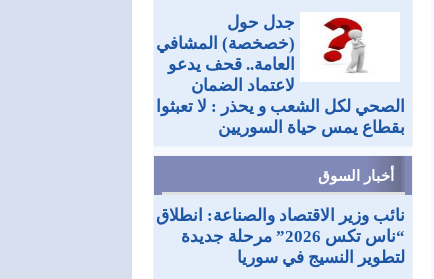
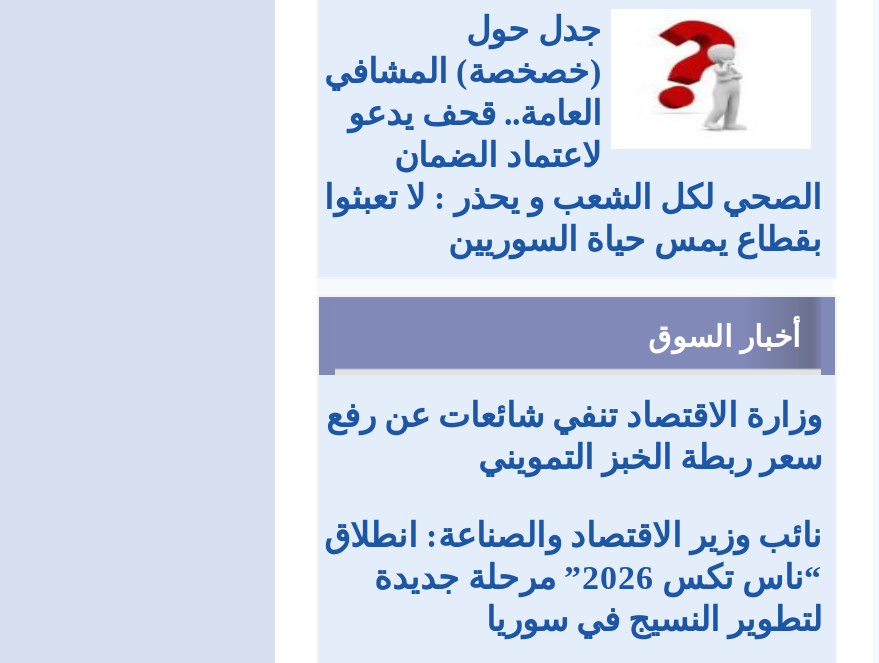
none -> [326,397,822,477] وزارة الاقتصاد تنفي شائعات عن رفع | سعر ربطة الخبز التمويني

